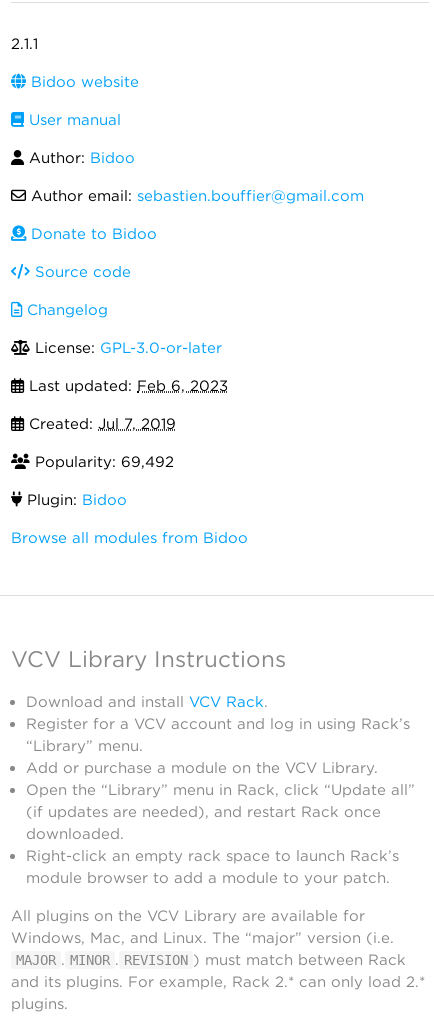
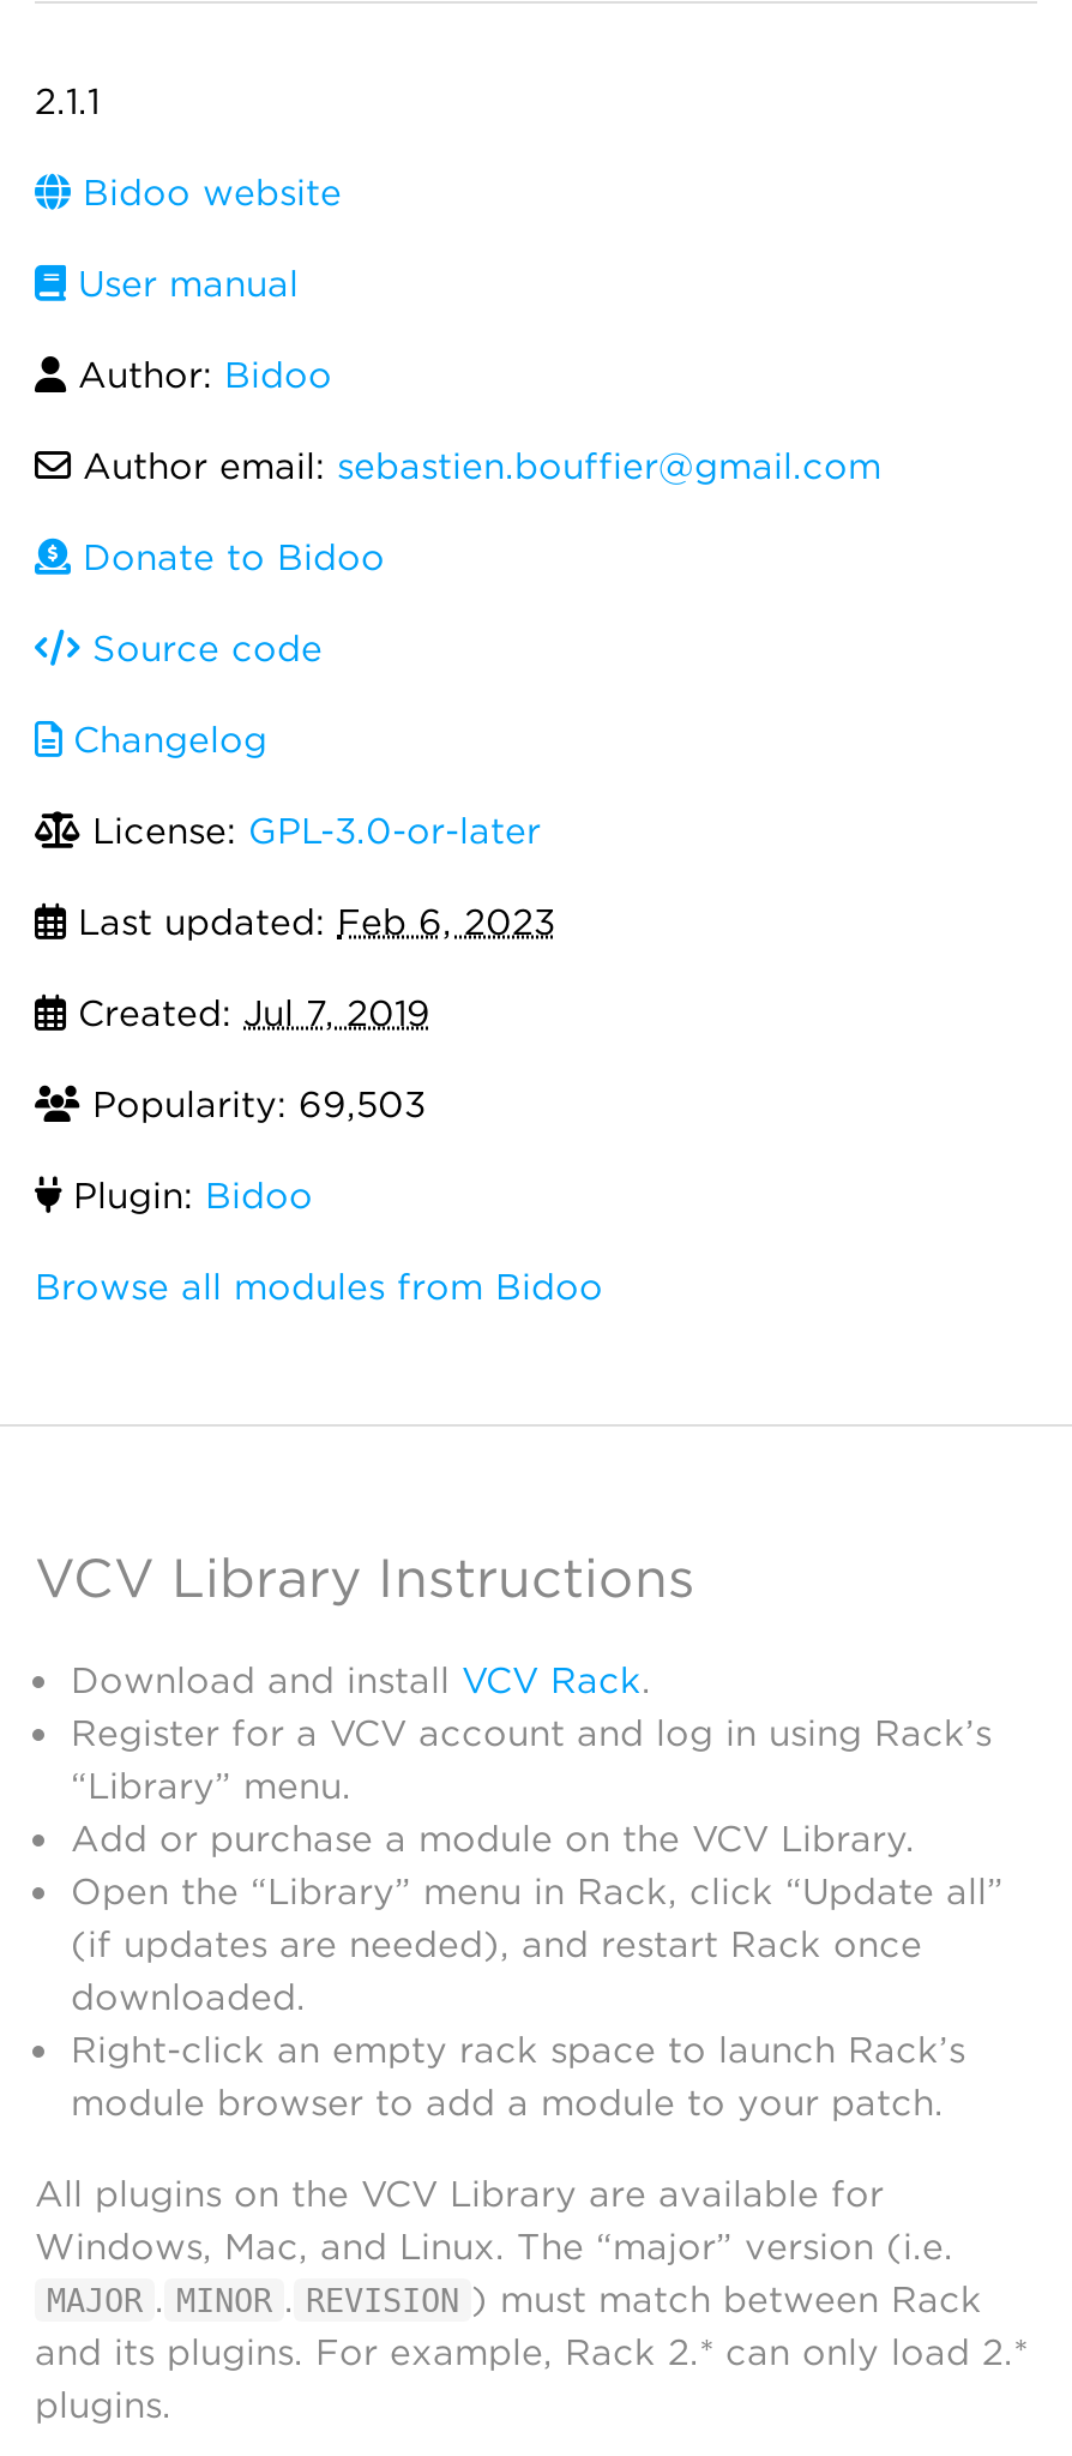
[30,453,174,471] Popularity: 69,492 -> [80,1084,426,1127] Popularity: 69,503

